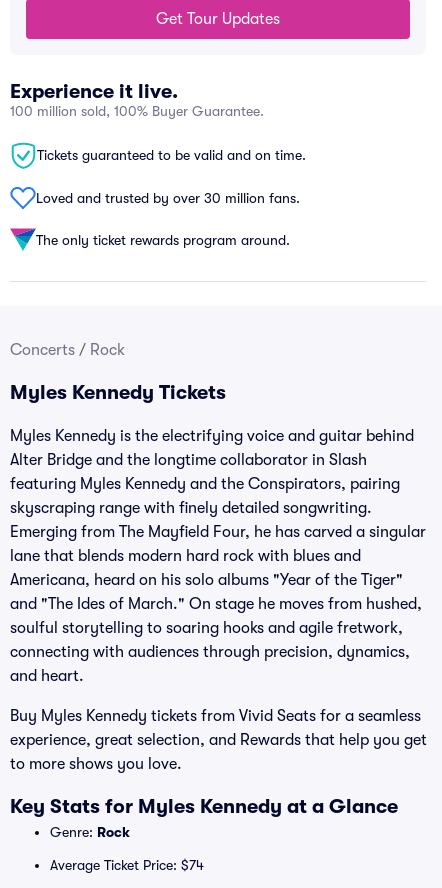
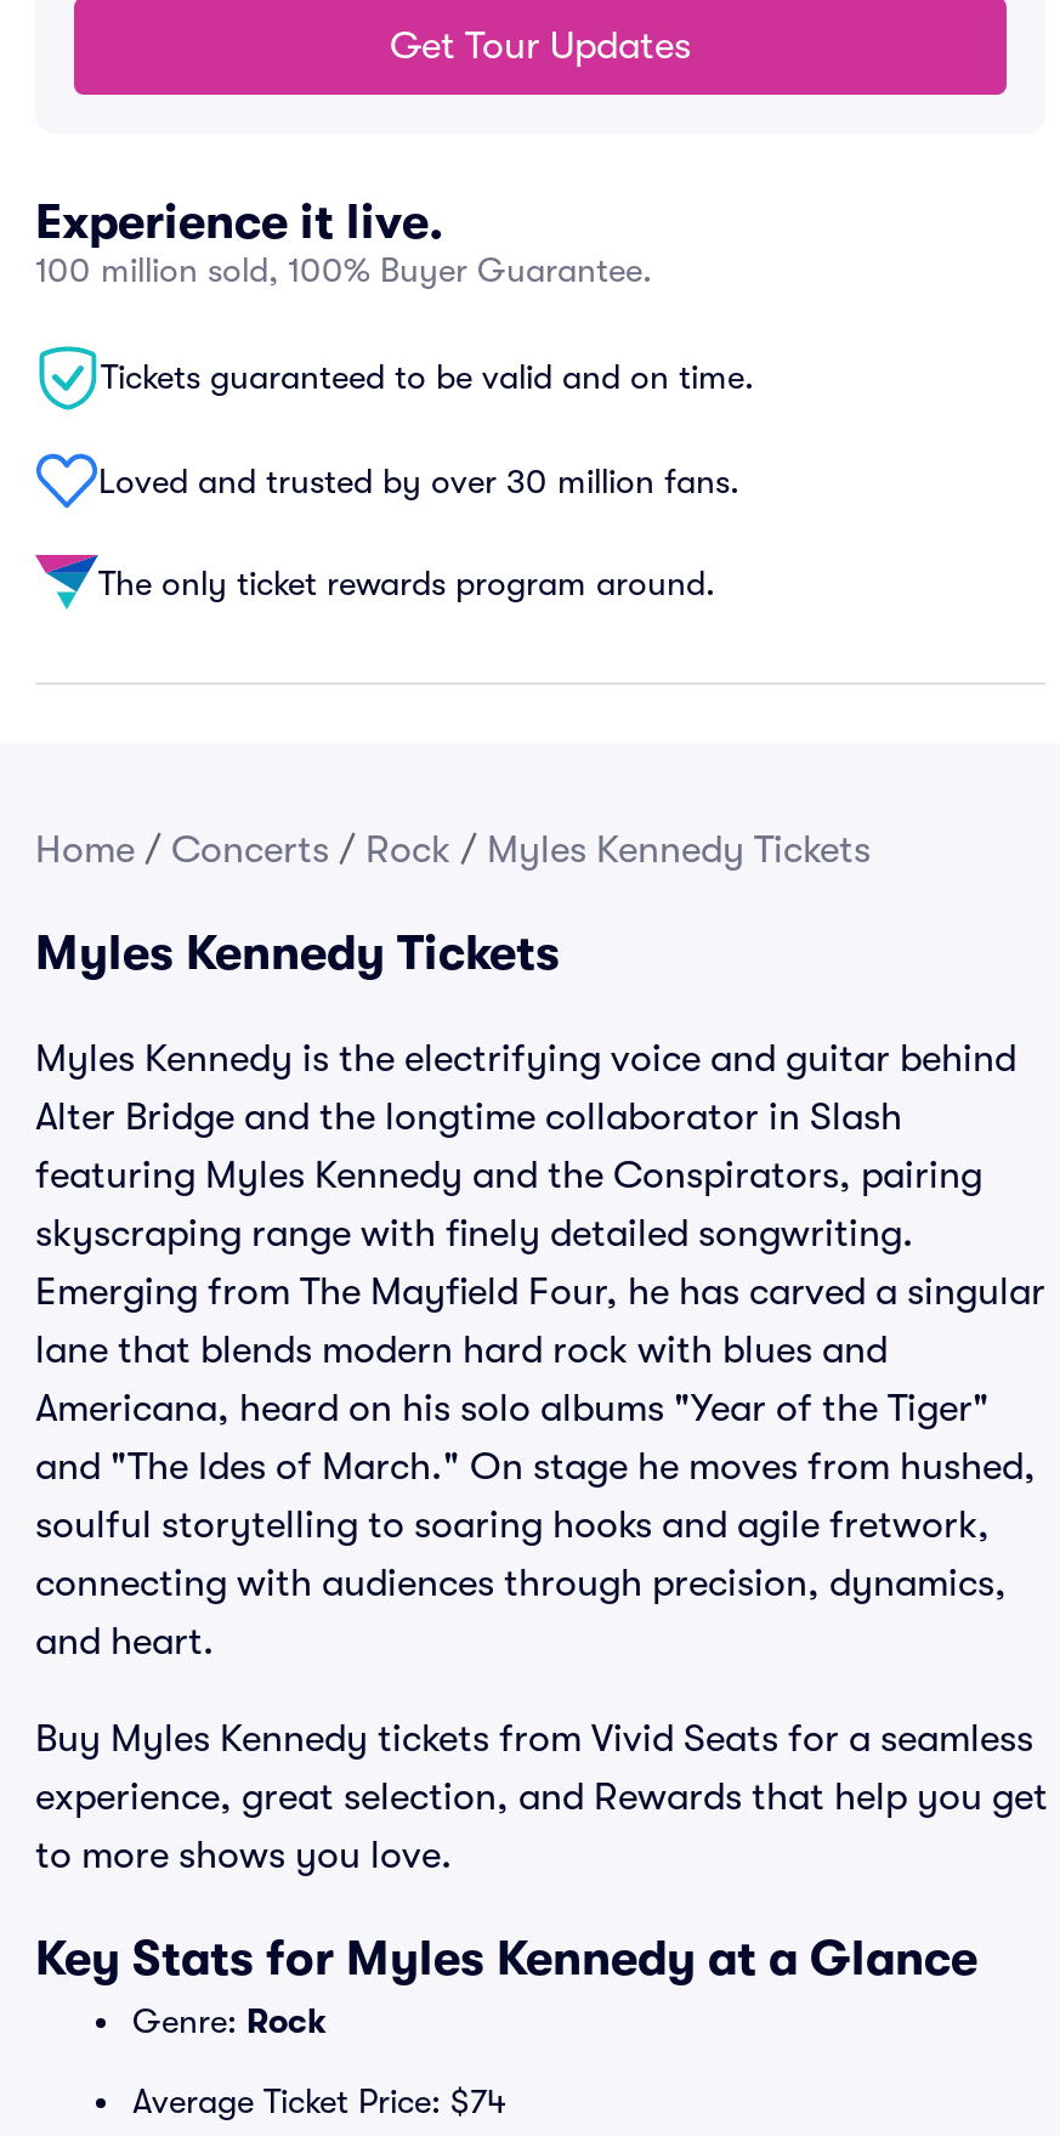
[10,341,125,359] Concerts / Rock -> [35,828,871,872] Home / Concerts / Rock / Myles Kennedy Tickets

